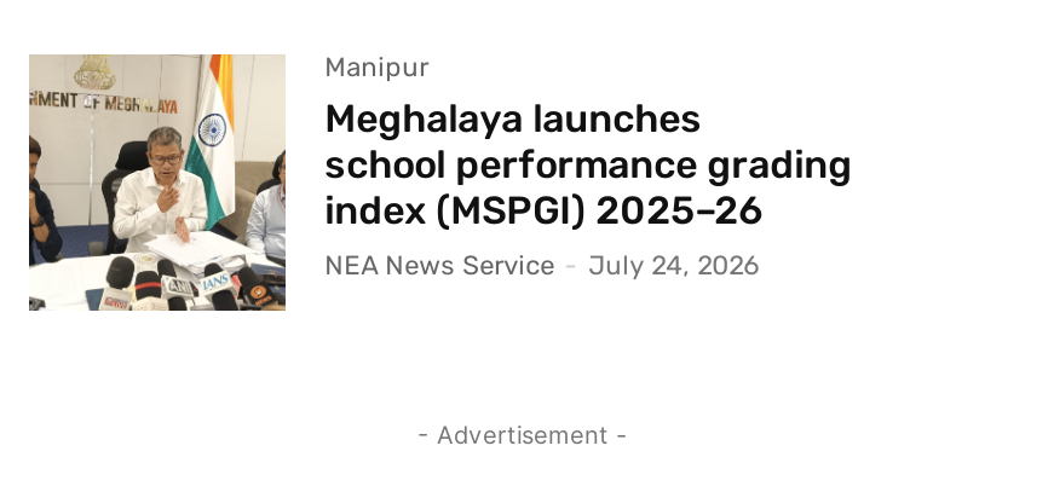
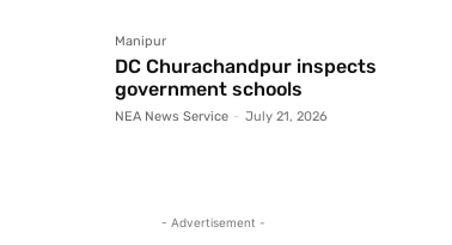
[27,52,288,313] [image] -> none
[325,95,852,281] Meghalaya launches | school performance grading | index (MSPGI) 2025–26 | NEA News Service - July 24, 2026 -> [115,55,377,124] DC Churachandpur inspects | government schools | NEA News Service - July 21, 2026

